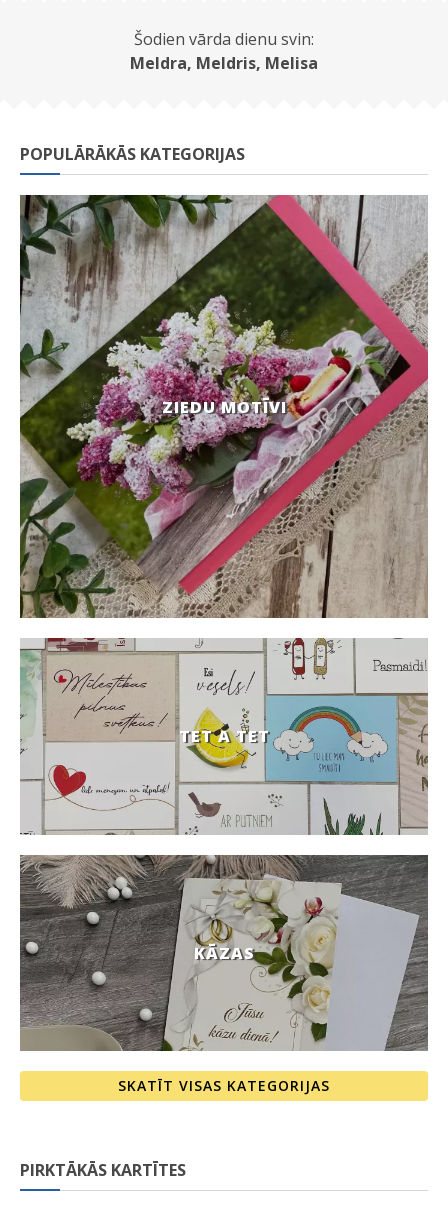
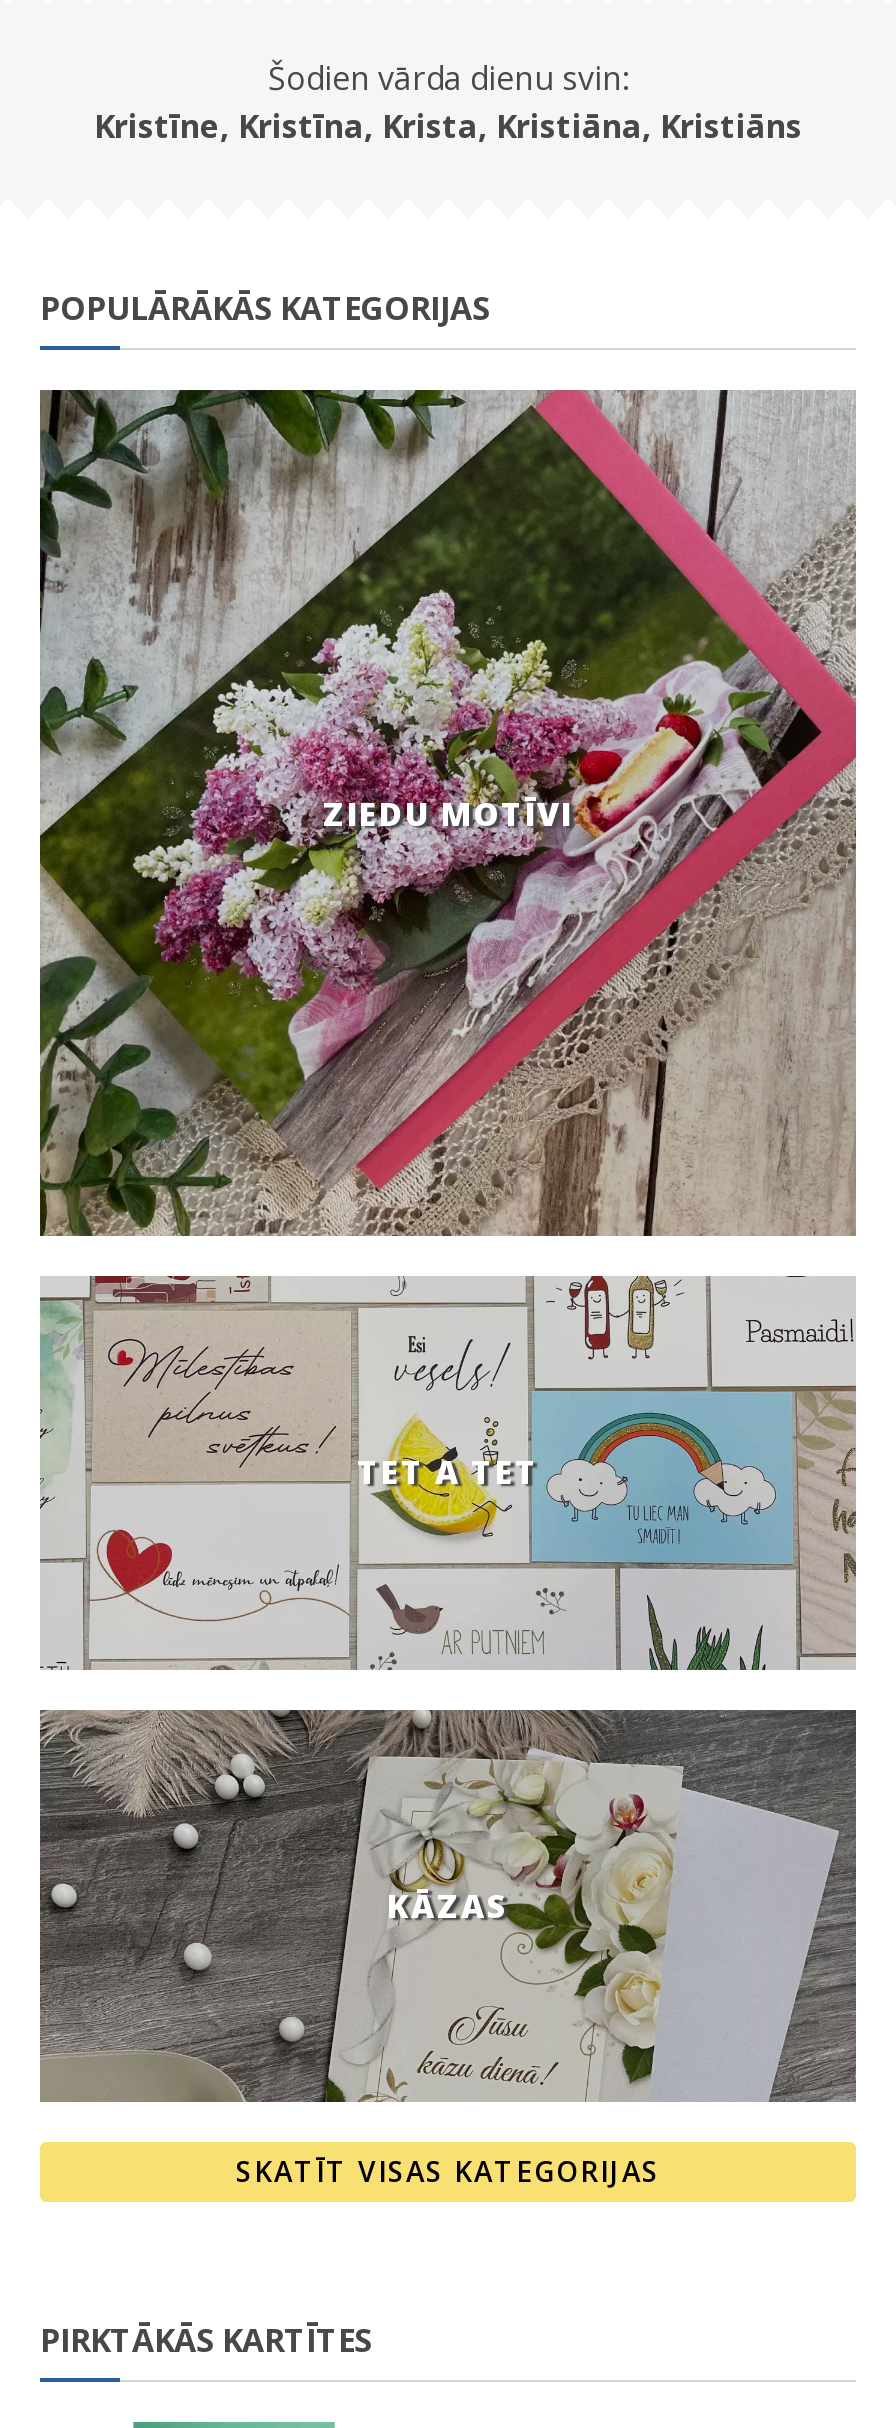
[130,52,318,74] Meldra, Meldris, Melisa -> [94,105,802,149] Kristīne, Kristīna, Krista, Kristiāna, Kristiāns

